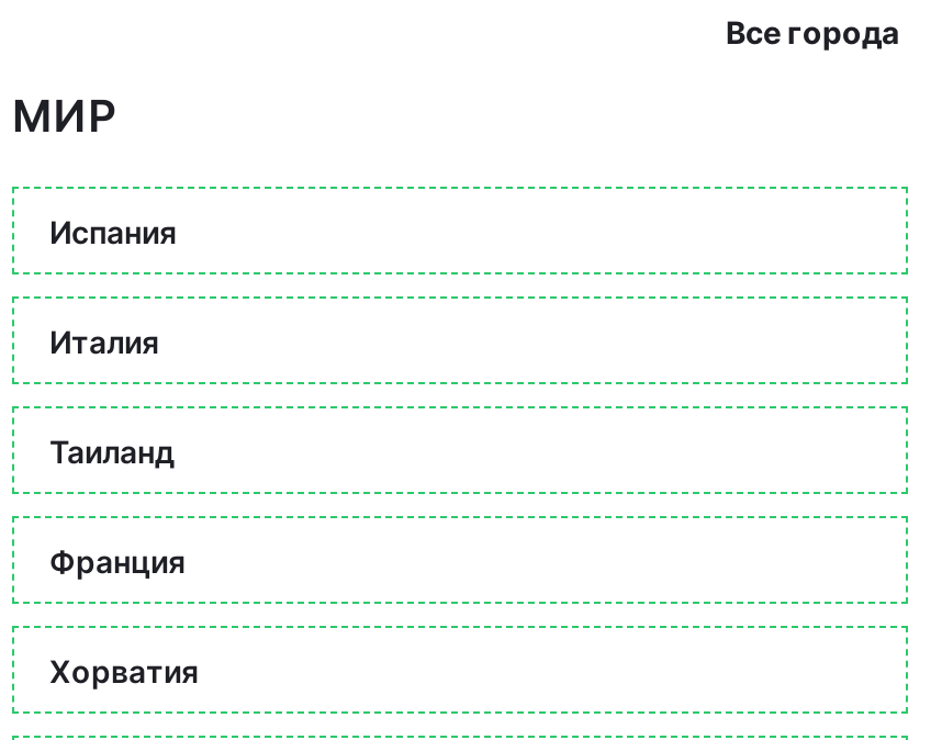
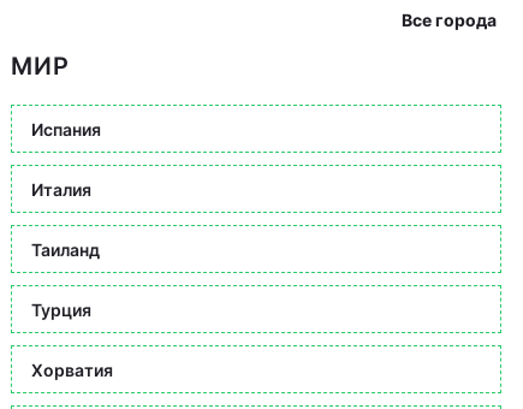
[49,541,186,579] Франция -> [31,299,91,319] Турция

